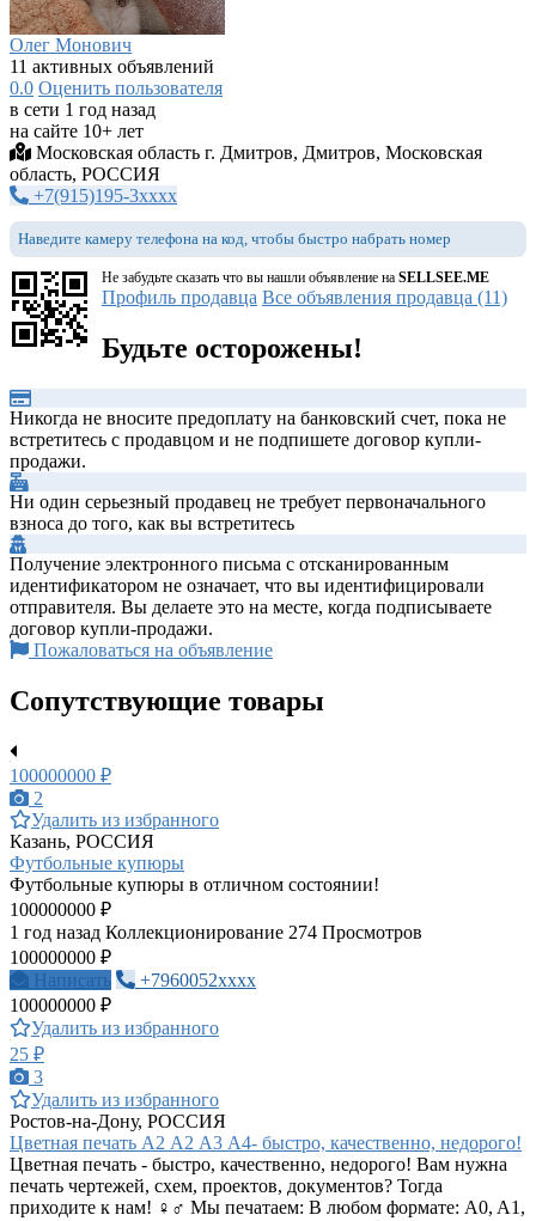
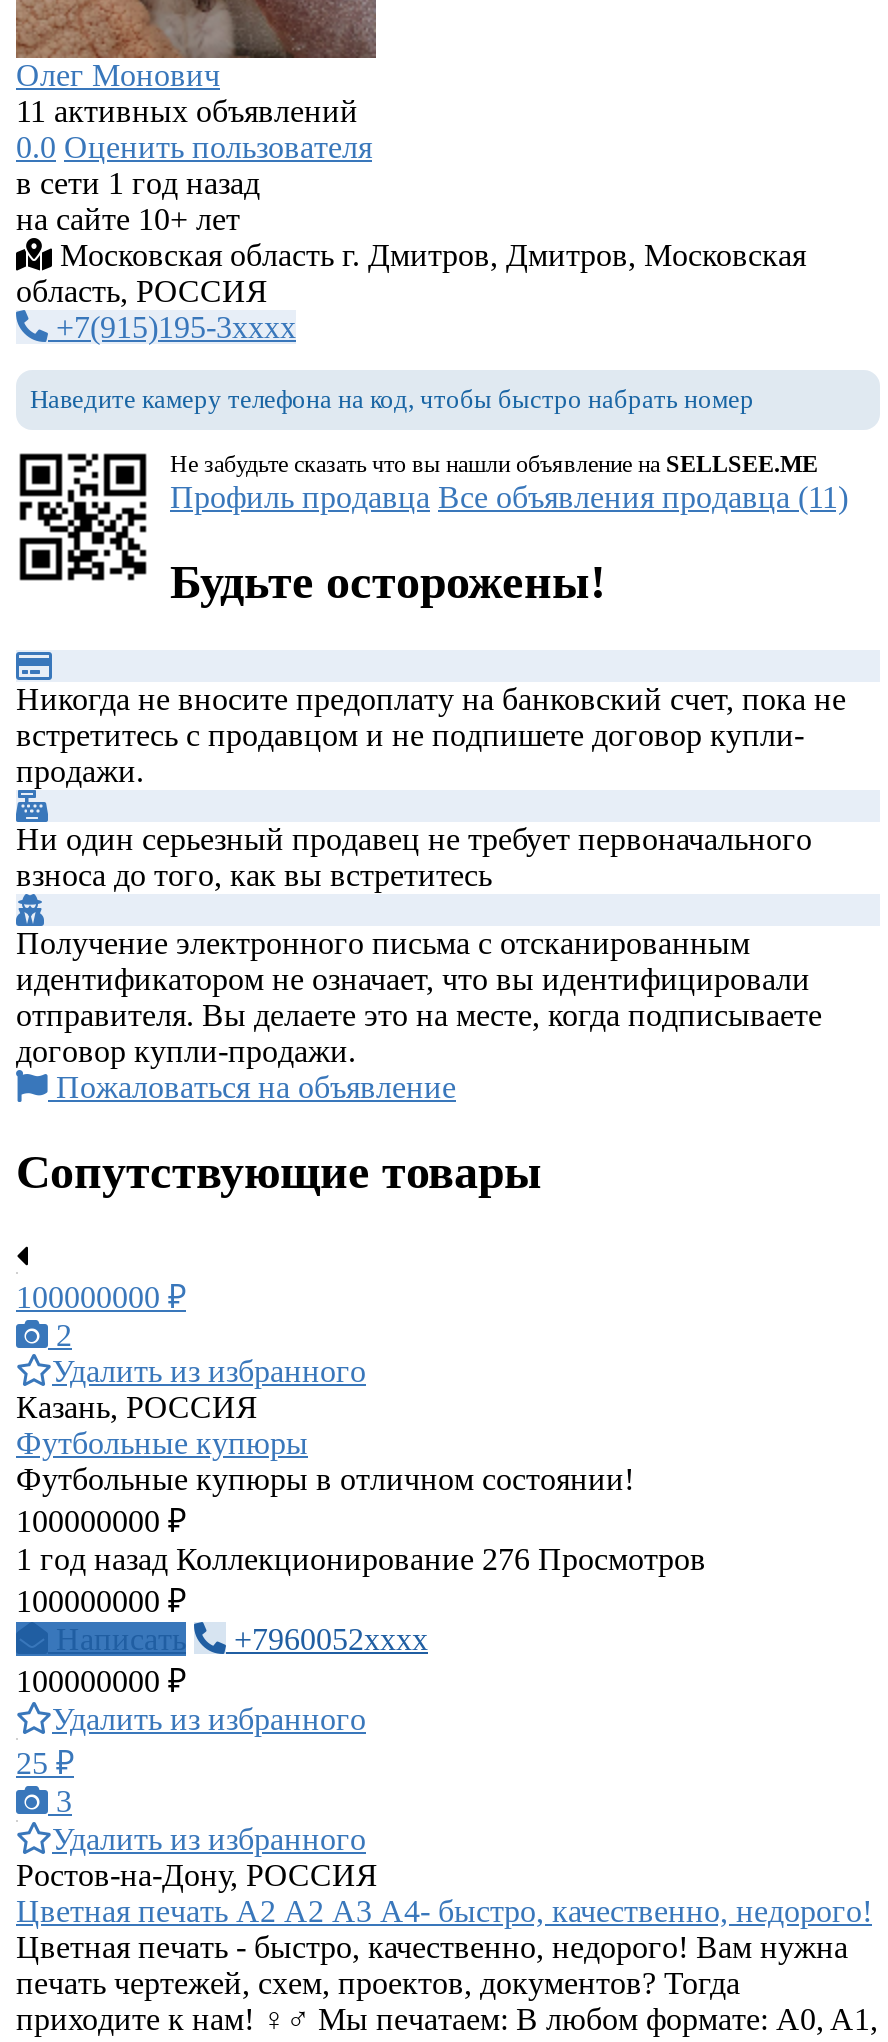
[10,922,422,942] 1 год назад Коллекционирование 274 Просмотров -> [16,1542,706,1576] 1 год назад Коллекционирование 276 Просмотров

